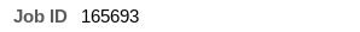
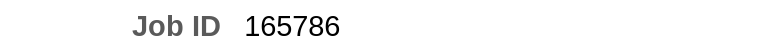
[13,7,139,26] Job ID 165693 -> [132,10,340,42] Job ID 165786

